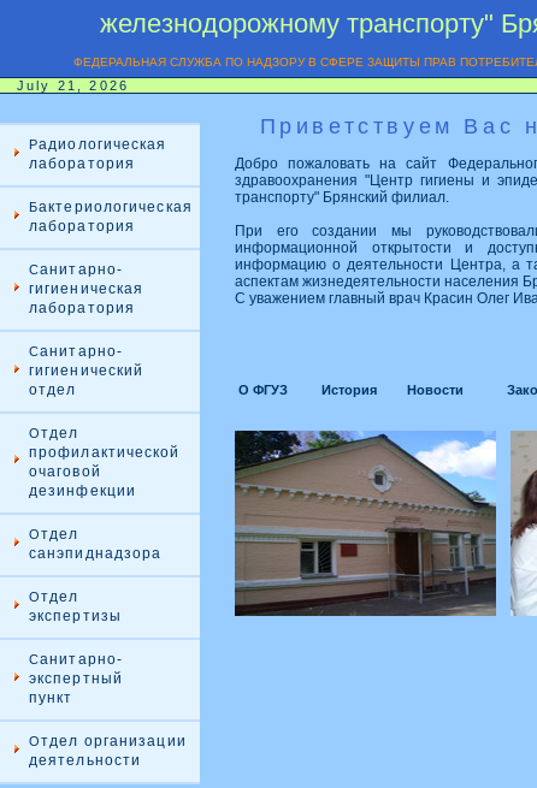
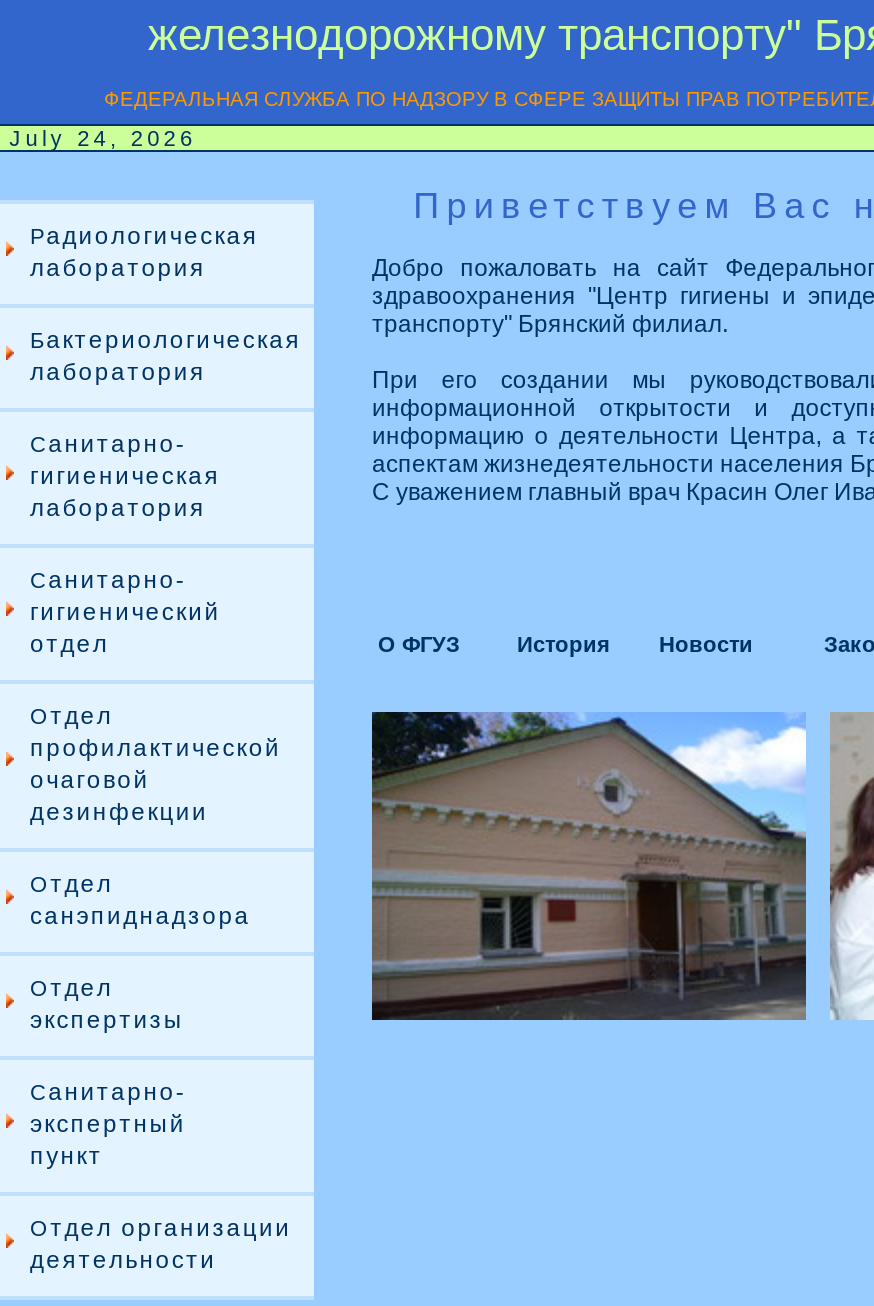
[16,78,129,93] July 21, 2026 -> [9,126,196,150] July 24, 2026

